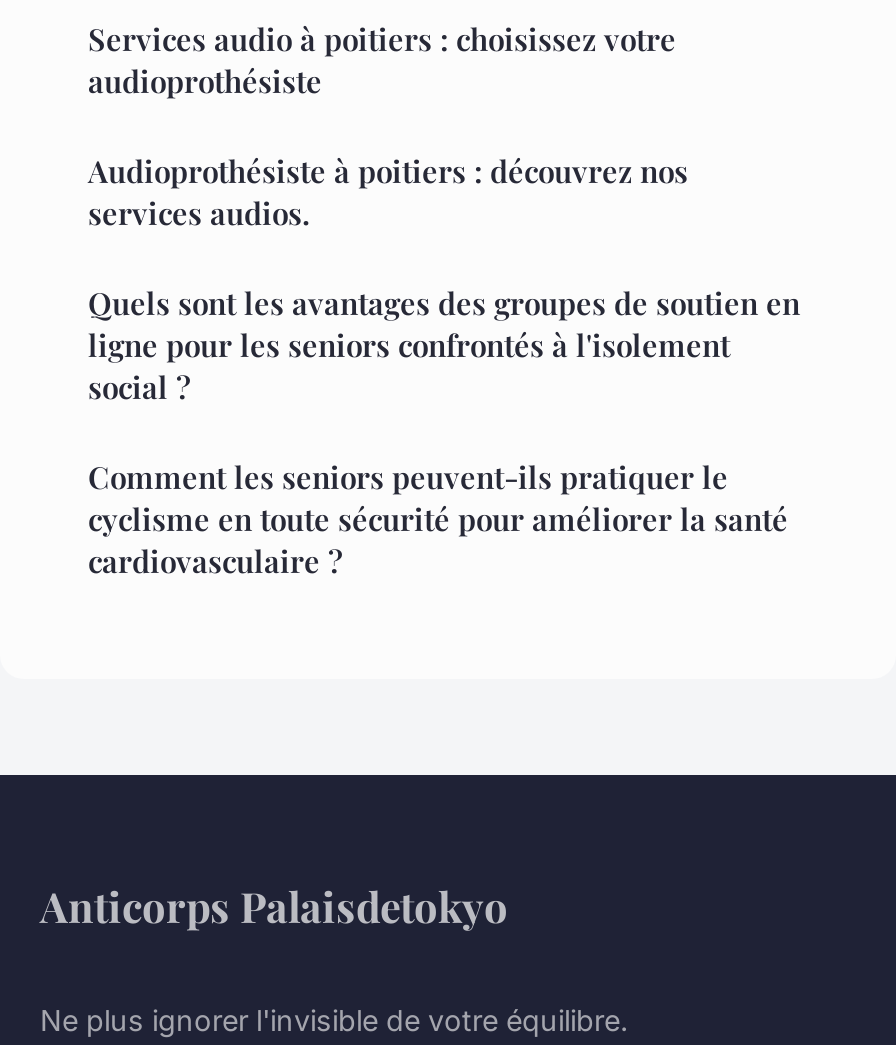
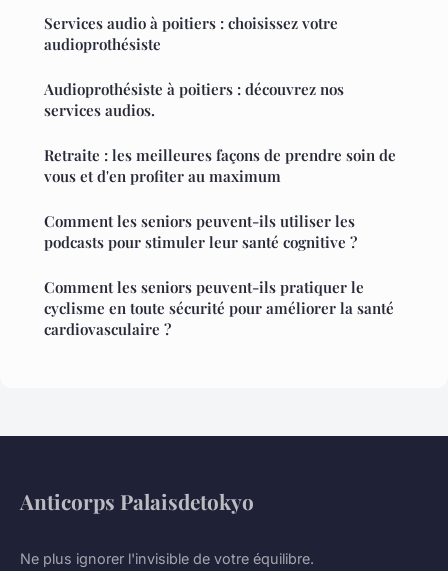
[88,283,800,407] Quels sont les avantages des groupes de soutien en | ligne pour les seniors confrontés à l'isolement | social ? -> [44,145,396,252] Retraite : les meilleures façons de prendre soin de | vous et d'en profiter au maximum | Comment les seniors peuvent-ils utiliser les | podcasts pour stimuler leur santé cognitive ?

